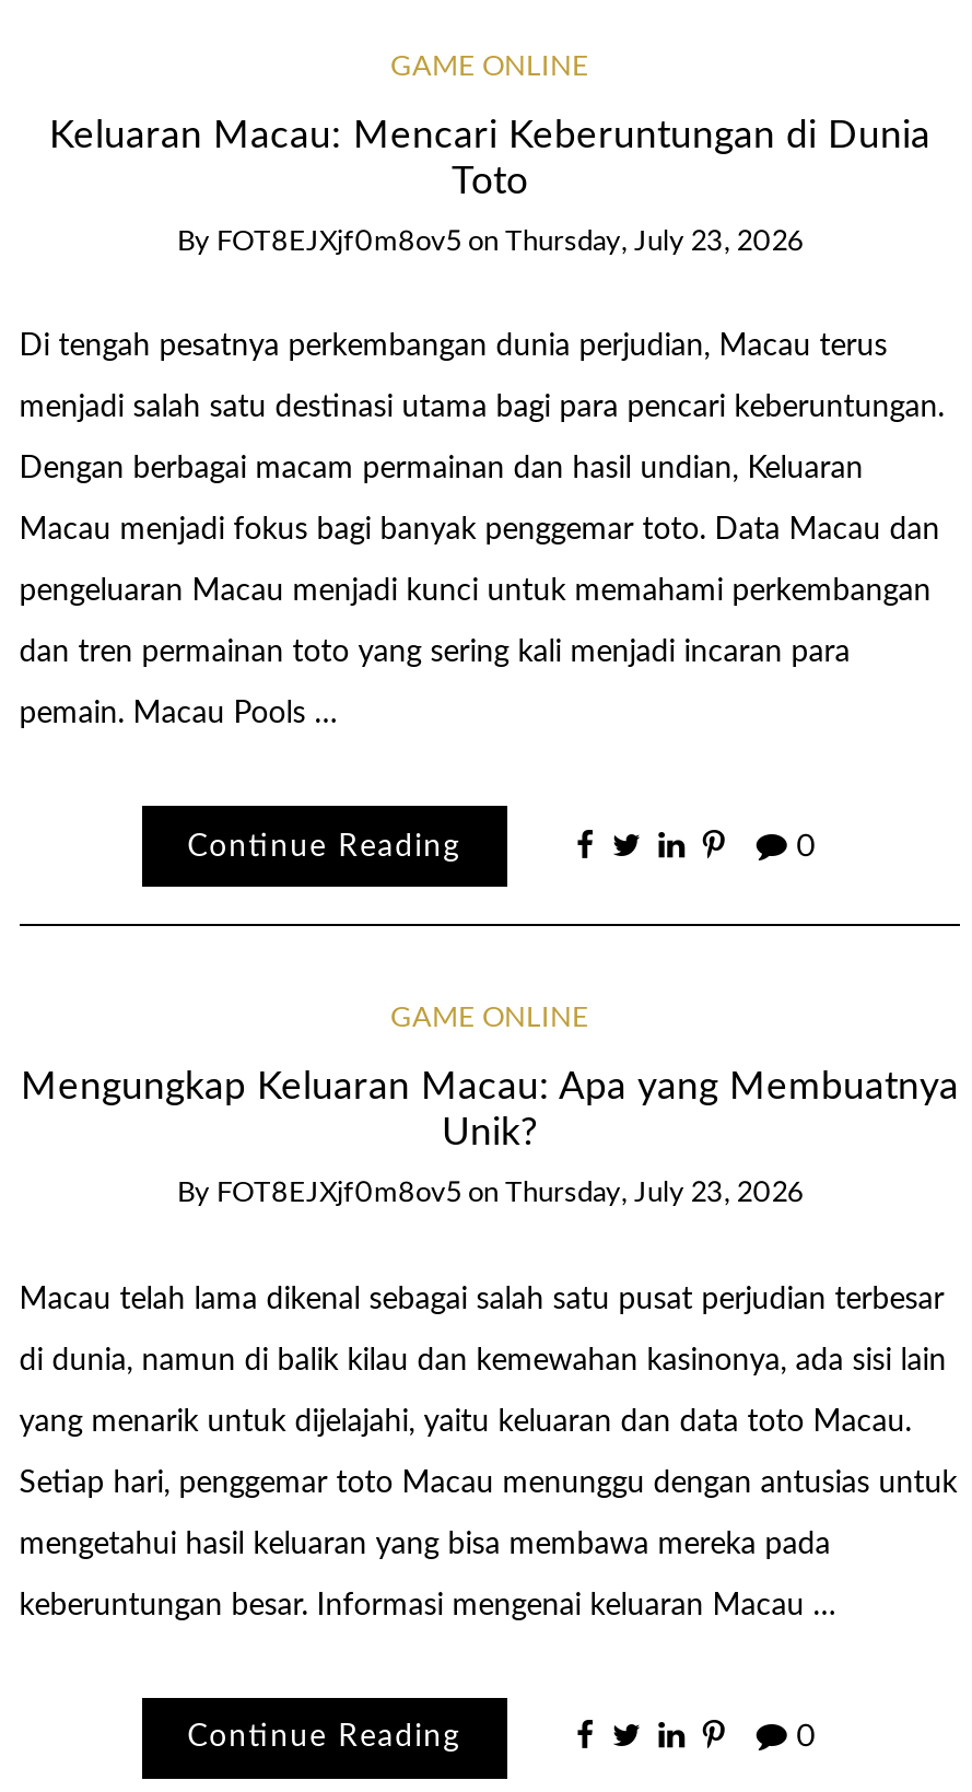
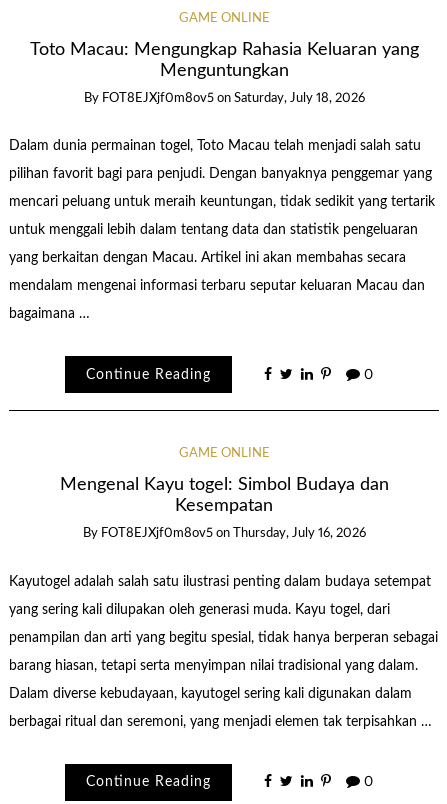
[49,117,930,200] Keluaran Macau: Mencari Keberuntungan di Dunia | Toto -> [29,41,418,79] Toto Macau: Mengungkap Rahasia Keluaran yang | Menguntungkan
[177,229,803,257] By FOT8EJXjf0m8ov5 on Thursday, July 23, 2026 -> [83,92,364,105] By FOT8EJXjf0m8ov5 on Saturday, July 18, 2026
[19,332,887,363] Di tengah pesatnya perkembangan dunia perjudian, Macau terus -> [9,139,421,153] Dalam dunia permainan togel, Toto Macau telah menjadi salah satu
[19,393,944,424] menjadi salah satu destinasi utama bagi para pencari keberuntungan. -> [9,167,432,181] pilihan favorit bagi para penjudi. Dengan banyaknya penggemar yang
[19,455,863,485] Dengan berbagai macam permainan dan hasil undian, Keluaran -> [9,195,435,209] mencari peluang untuk meraih keuntungan, tidak sedikit yang tertarik
[19,516,940,546] Macau menjadi fokus bagi banyak penggemar toto. Data Macau dan -> [9,223,418,237] untuk menggali lebih dalam tentang data dan statistik pengeluaran
[19,577,931,608] pengeluaran Macau menjadi kunci untuk memahami perkembangan -> [9,251,406,265] yang berkaitan dengan Macau. Artikel ini akan membahas secara
[19,638,850,669] dan tren permainan toto yang sering kali menjadi incaran para -> [9,279,425,293] mendalam mengenai informasi terbaru seputar keluaran Macau dan
[19,700,339,730] pemain. Macau Pools … -> [9,307,90,321] bagaimana …
[21,1068,959,1152] Mengungkap Keluaran Macau: Apa yang Membuatnya | Unik? -> [59,476,388,514] Mengenal Kayu togel: Simbol Budaya dan | Kesempatan
[177,1181,803,1209] By FOT8EJXjf0m8ov5 on Thursday, July 23, 2026 -> [82,527,365,540] By FOT8EJXjf0m8ov5 on Thursday, July 16, 2026
[19,1284,944,1315] Macau telah lama dikenal sebagai salah satu pusat perjudian terbesar -> [9,575,431,589] Kayutogel adalah salah satu ilustrasi penting dalam budaya setempat
[19,1345,946,1376] di dunia, namun di balik kilau dan kemewahan kasinonya, ada sisi lain -> [9,603,390,617] yang sering kali dilupakan oleh generasi muda. Kayu togel, dari
[19,1406,911,1437] yang menarik untuk dijelajahi, yaitu keluaran dan data toto Macau. -> [9,631,438,645] penampilan dan arti yang begitu spesial, tidak hanya berperan sebagai
[19,1468,957,1498] Setiap hari, penggemar toto Macau menunggu dengan antusias untuk -> [9,659,418,673] barang hiasan, tetapi serta menyimpan nilai tradisional yang dalam.
[19,1529,831,1560] mengetahui hasil keluaran yang bisa membawa mereka pada -> [9,687,412,701] Dalam diverse kebudayaan, kayutogel sering kali digunakan dalam
[19,1590,837,1621] keberuntungan besar. Informasi mengenai keluaran Macau … -> [9,715,432,729] berbagai ritual dan seremoni, yang menjadi elemen tak terpisahkan …

